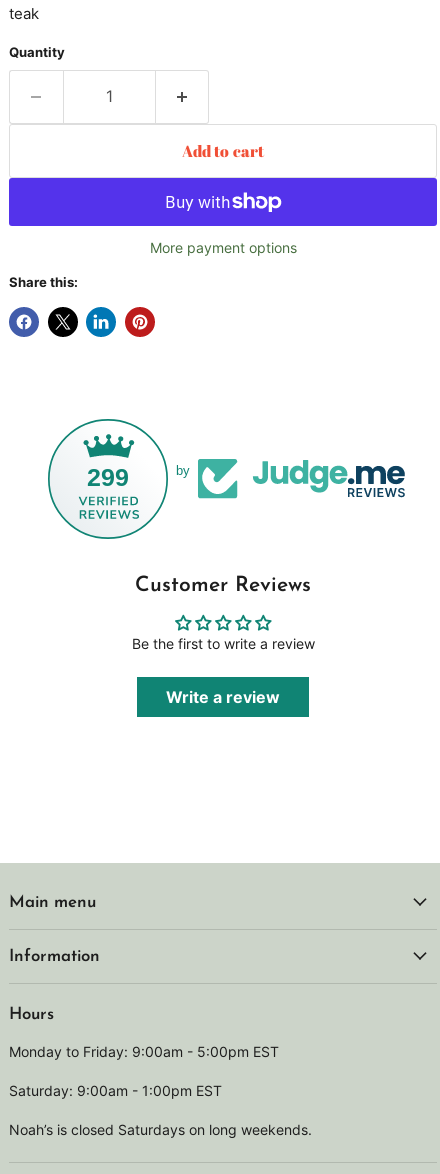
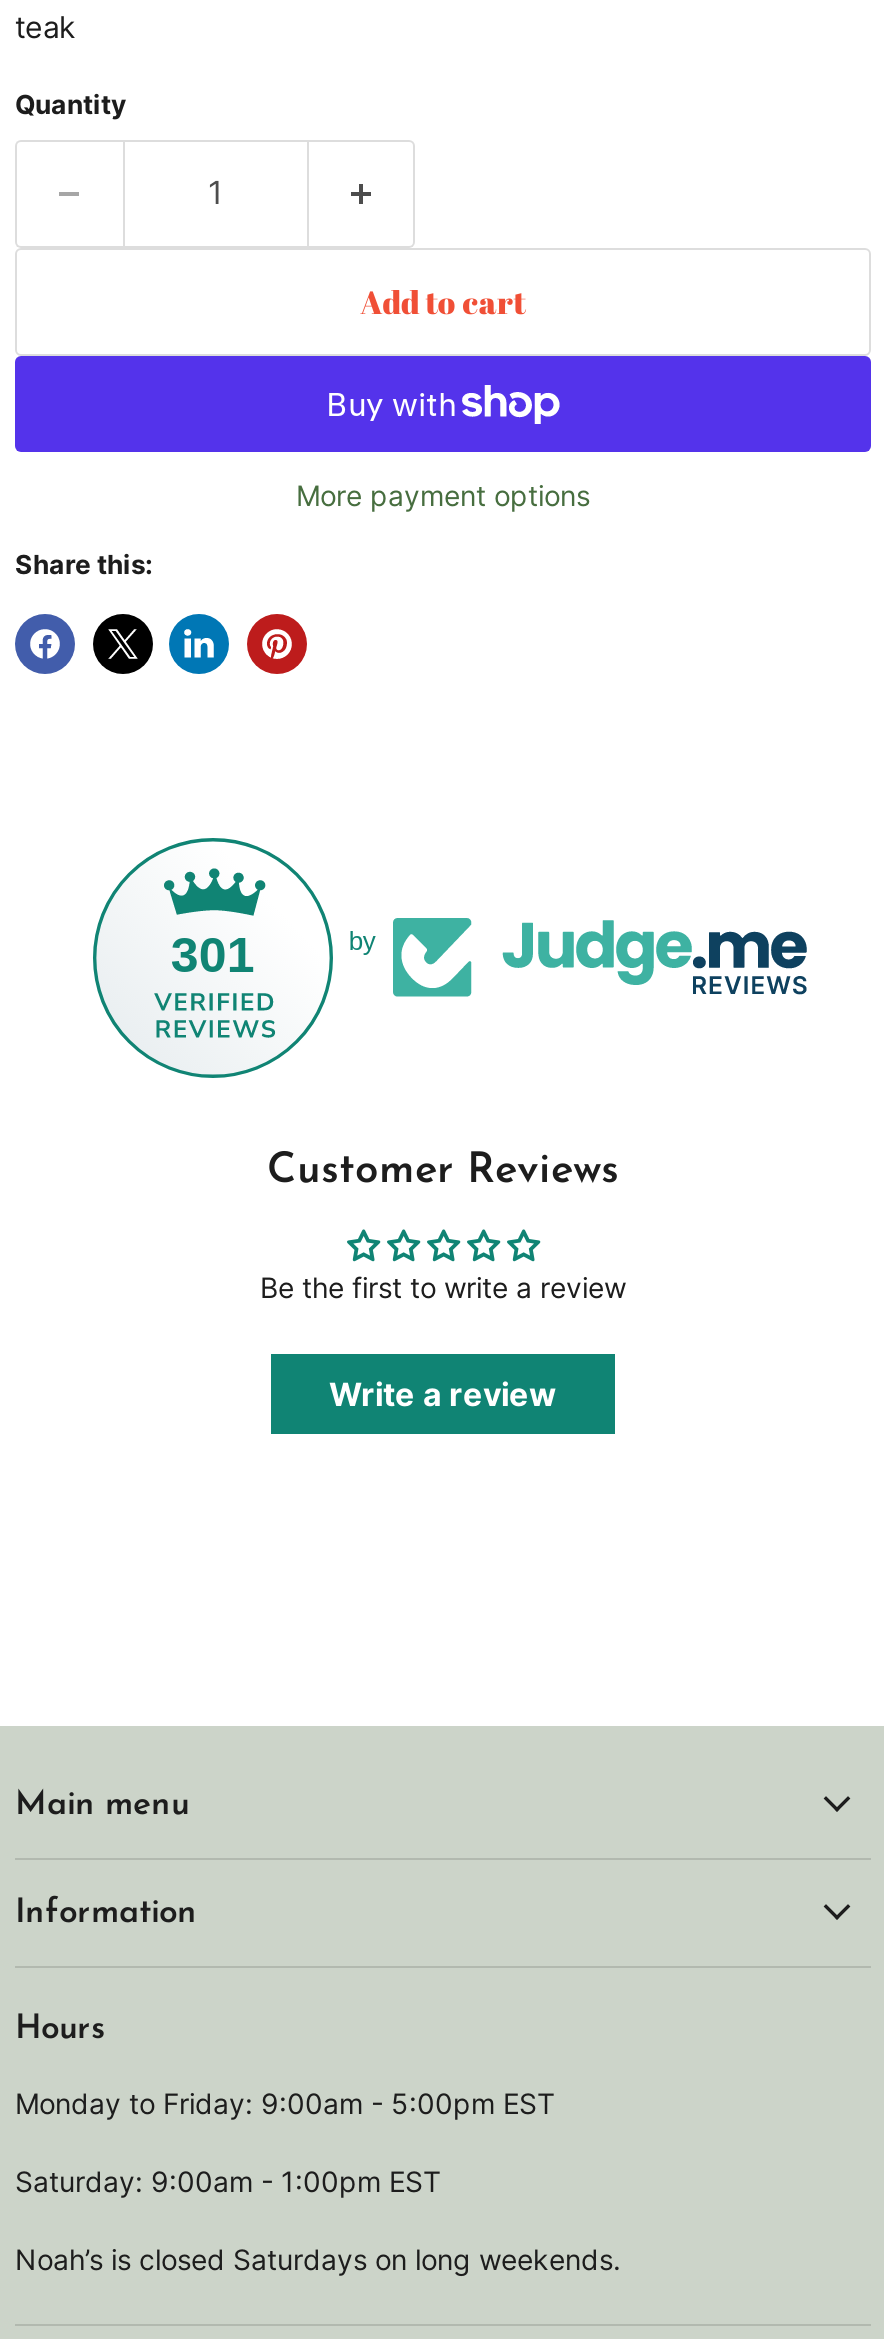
[87,463,129,491] 299 -> [171,926,255,982] 301

